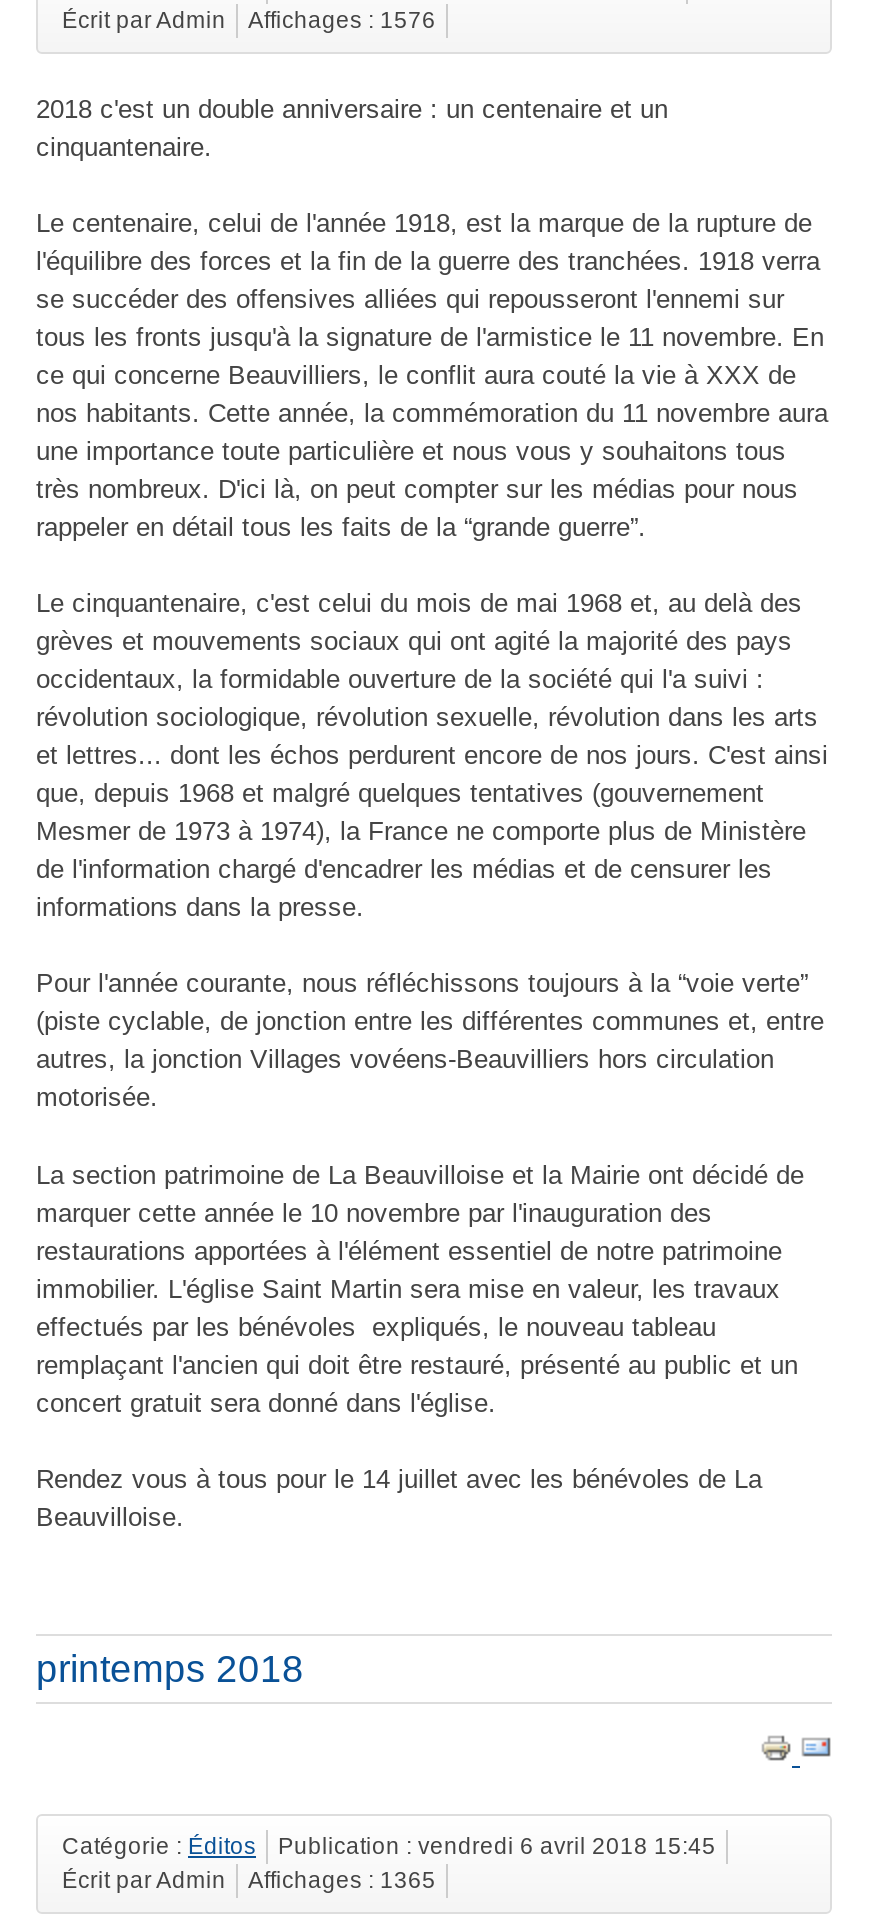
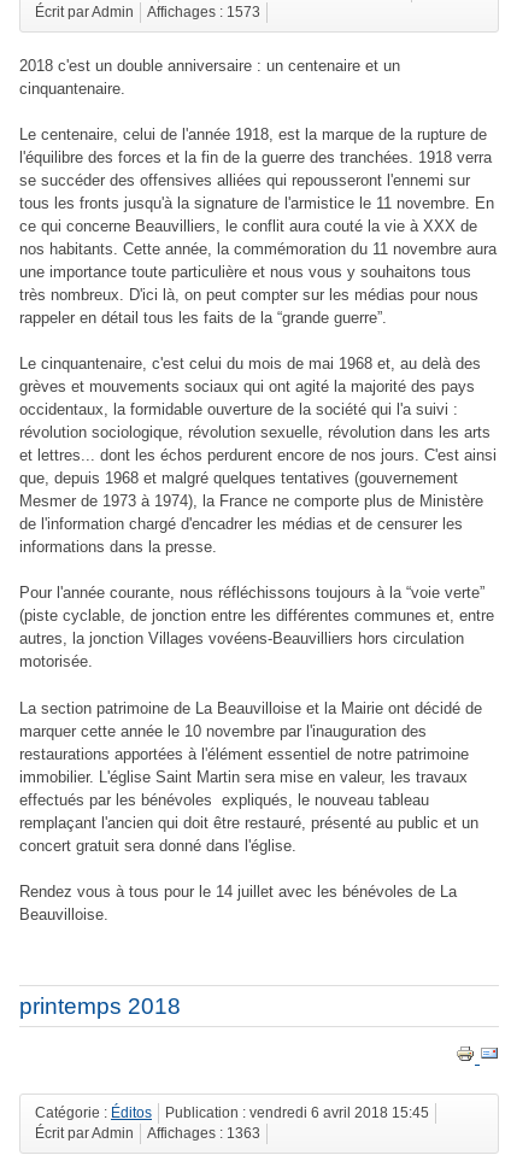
[62,8,436,32] Écrit par Admin Affichages : 1576 -> [35,5,260,19] Écrit par Admin Affichages : 1573
[62,1867,436,1891] Écrit par Admin Affichages : 1365 -> [35,1126,260,1140] Écrit par Admin Affichages : 1363

